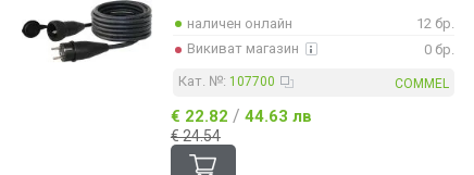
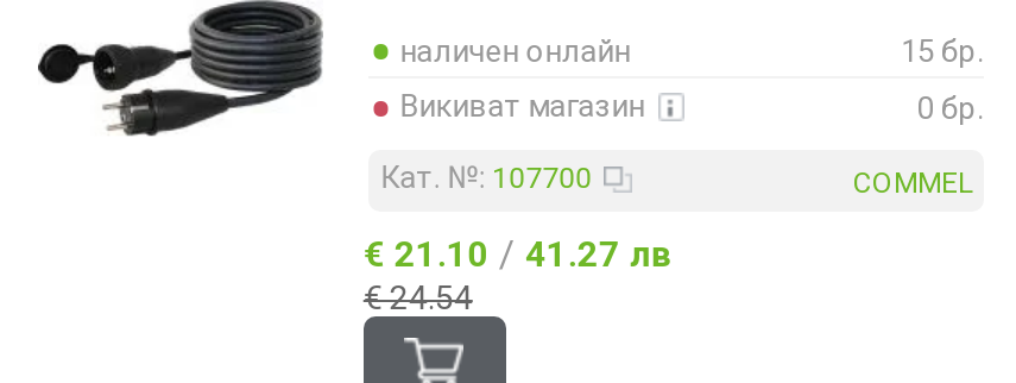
[416,15,454,31] 12 бр. -> [901,32,984,68] 15 бр.
[171,105,312,126] € 22.82 / 44.63 лв -> [363,230,672,275] € 21.10 / 41.27 лв

